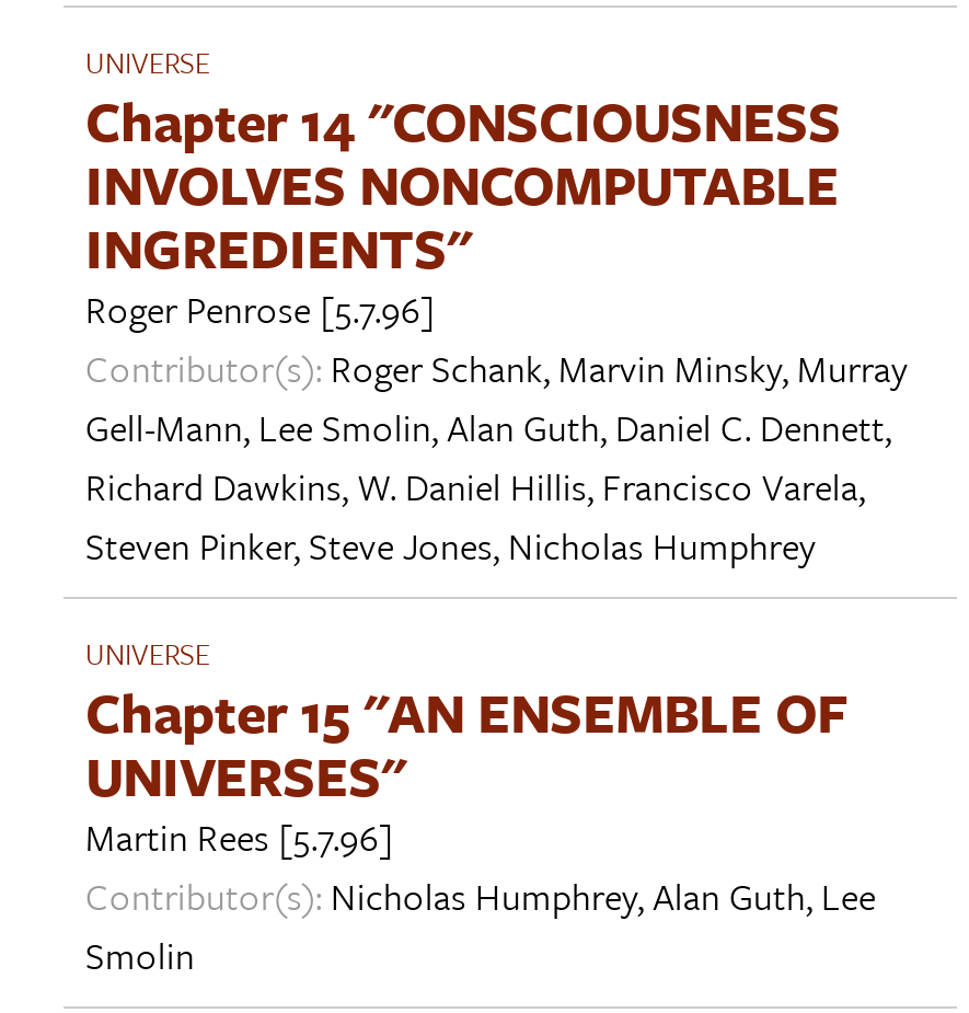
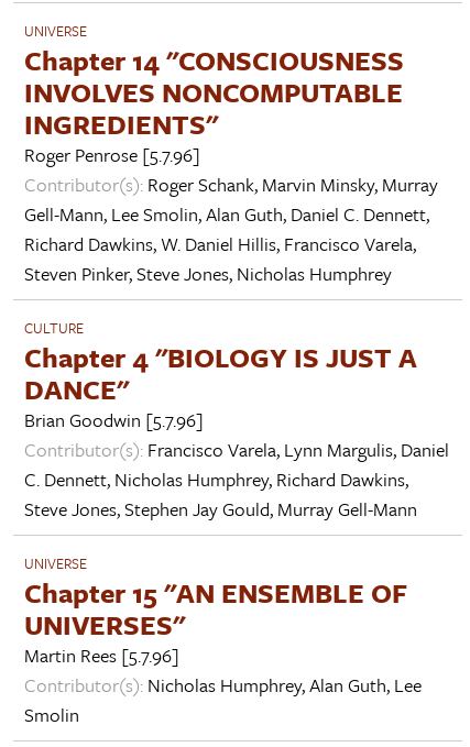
none -> [24,317,449,522] CULTURE | Chapter 4 "BIOLOGY IS JUST A | DANCE" | Brian Goodwin [5.7.96] | Contributor(s): Francisco Varela, Lynn Margulis, Daniel | C. Dennett, Nicholas Humphrey, Richard Dawkins, | Steve Jones, Stephen Jay Gould, Murray Gell-Mann

